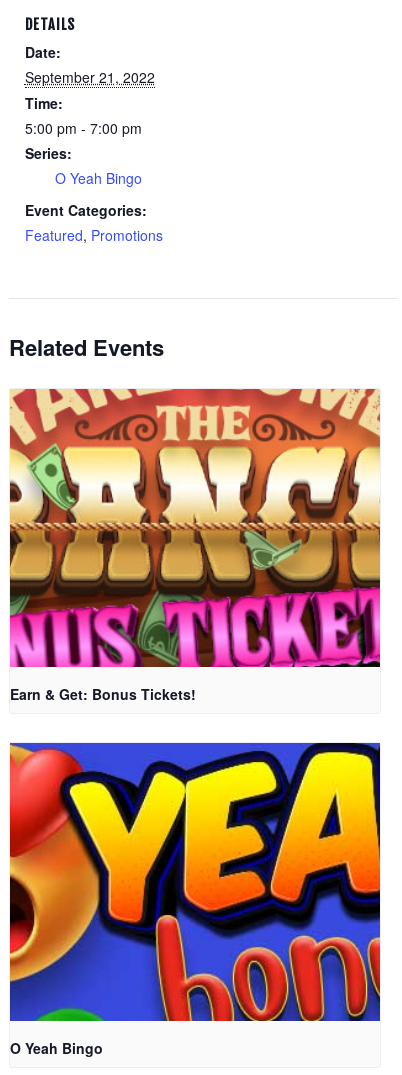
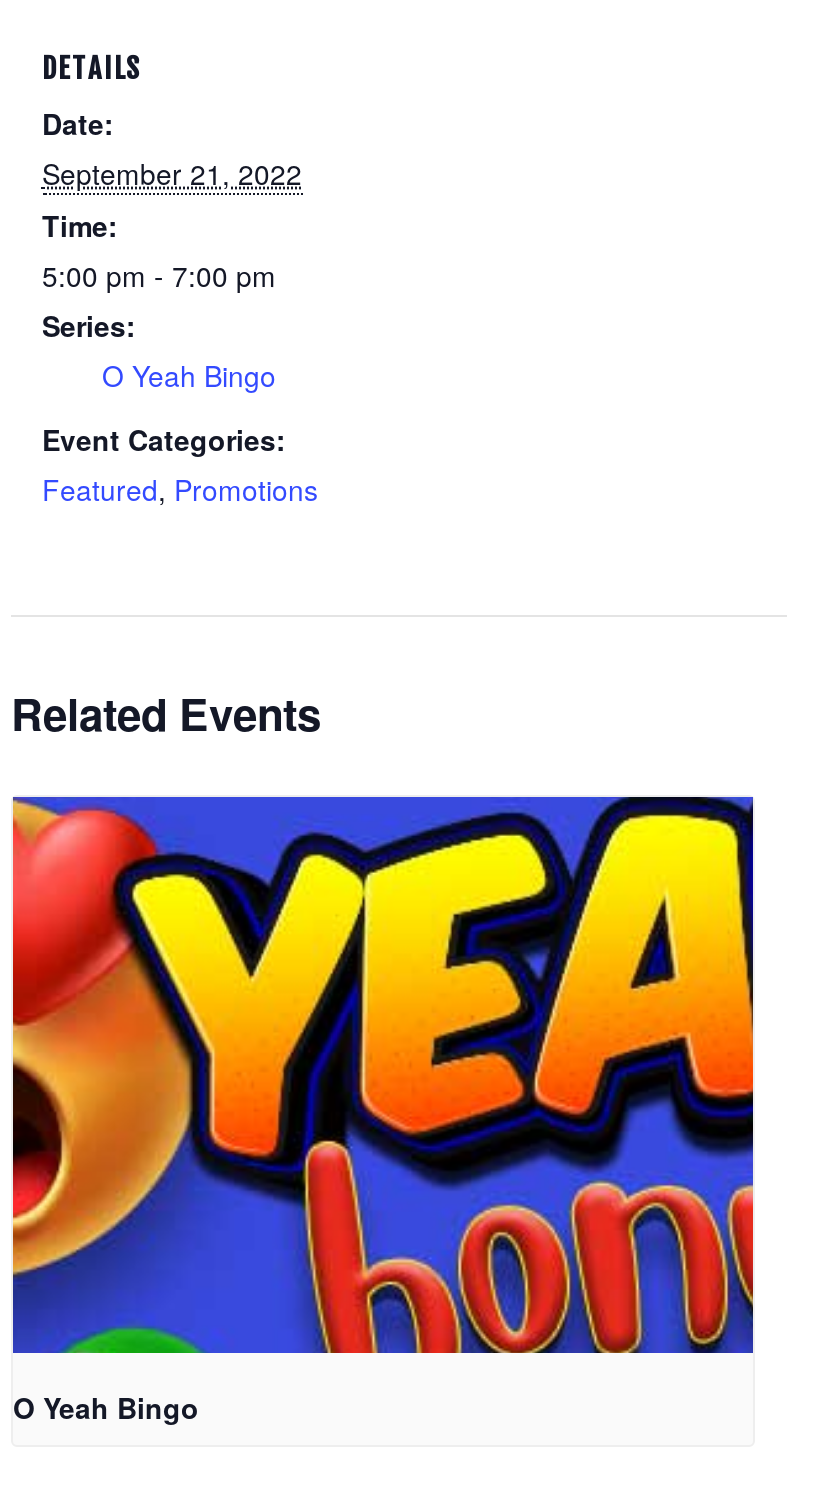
[9,388,381,704] [image] | Earn & Get: Bonus Tickets! -> none

